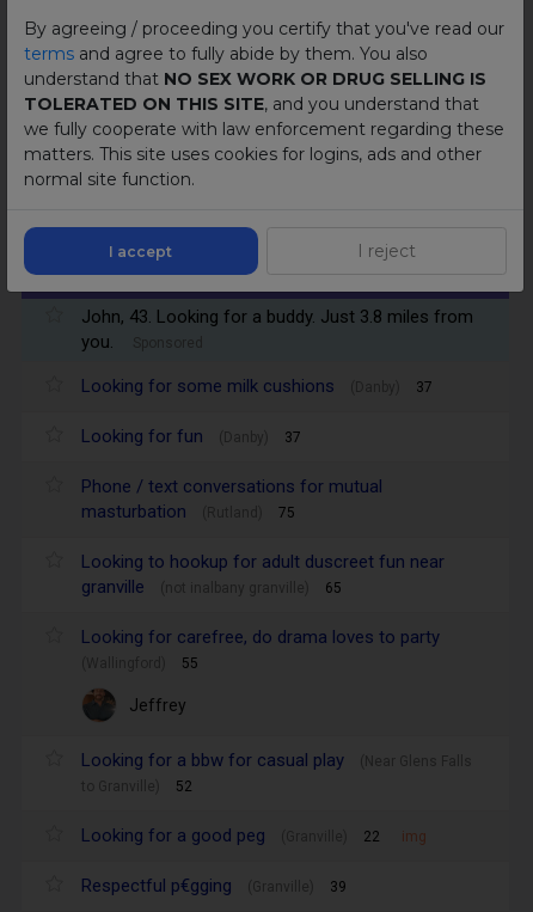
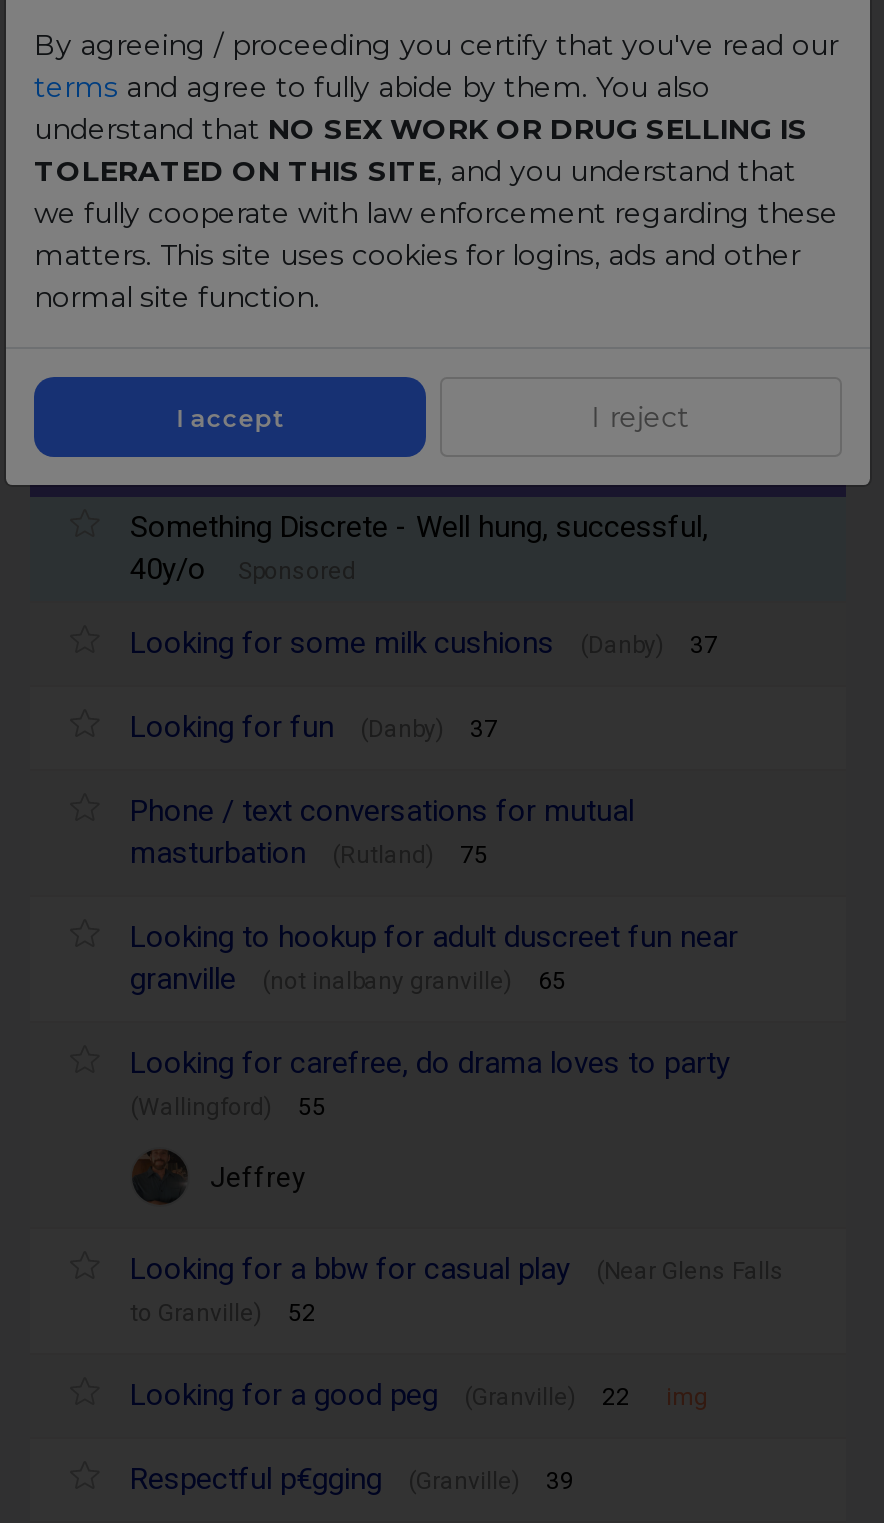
[81,306,473,353] John, 43. Looking for a buddy. Just 3.8 miles from | you. -> [130,509,708,587] Something Discrete - Well hung, successful, | 40y/o

